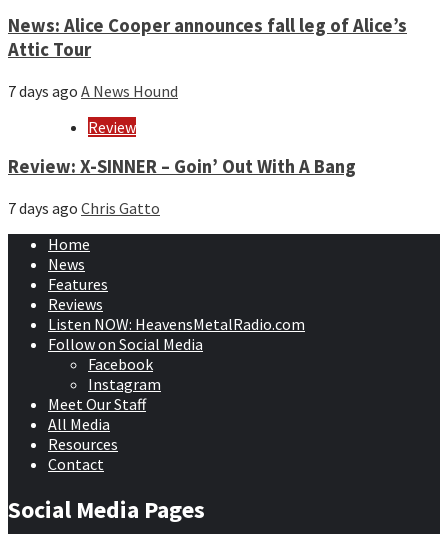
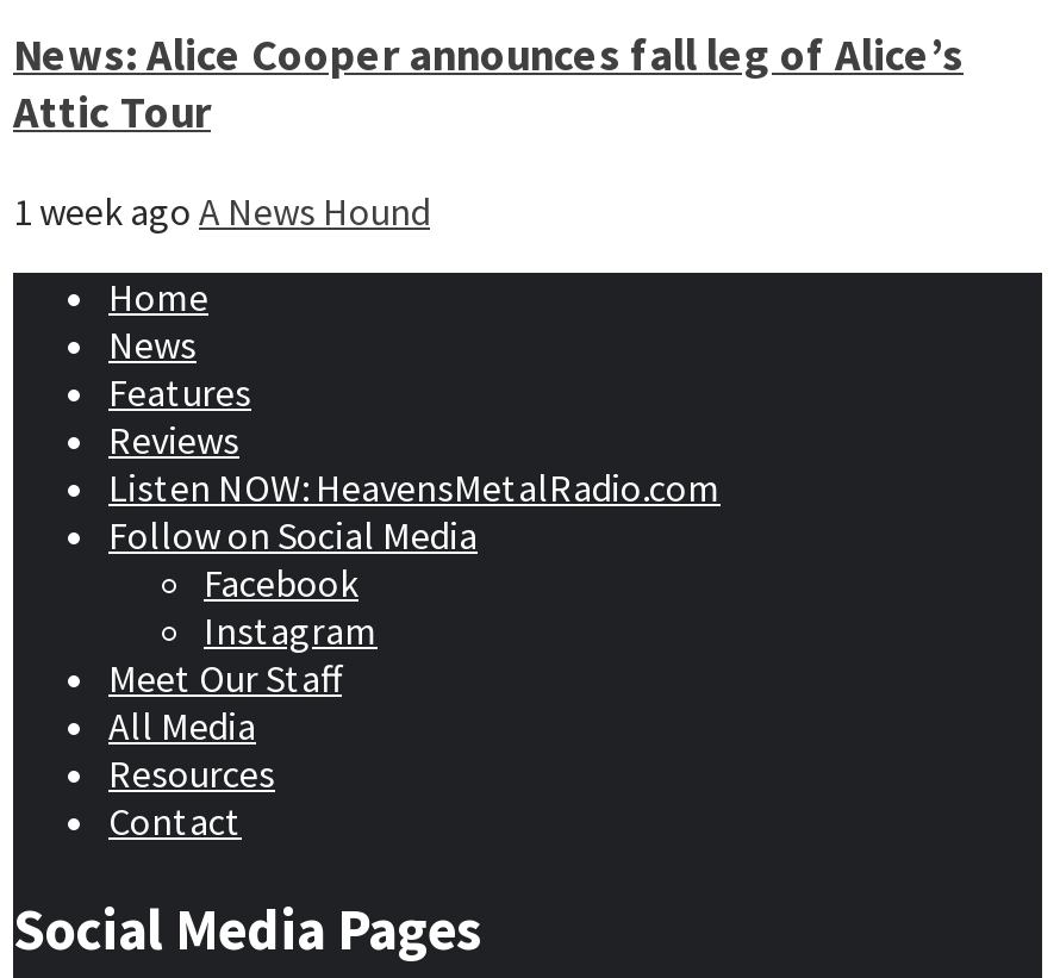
[8,81,356,218] 7 days ago A News Hound | Review | Review: X-SINNER – Goin’ Out With A Bang | 7 days ago Chris Gatto -> [13,187,430,235] 1 week ago A News Hound

